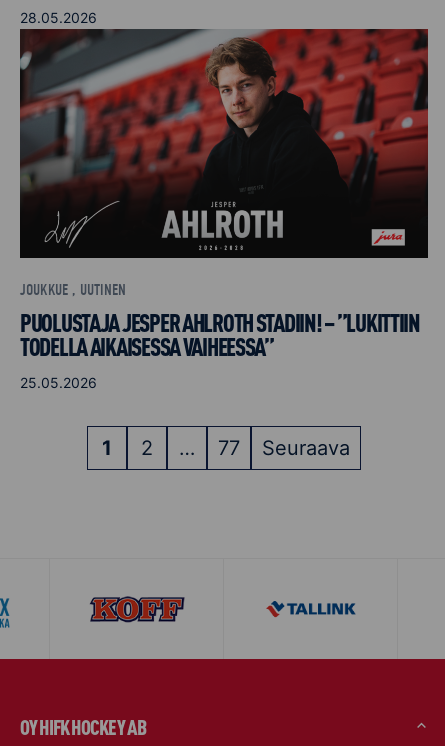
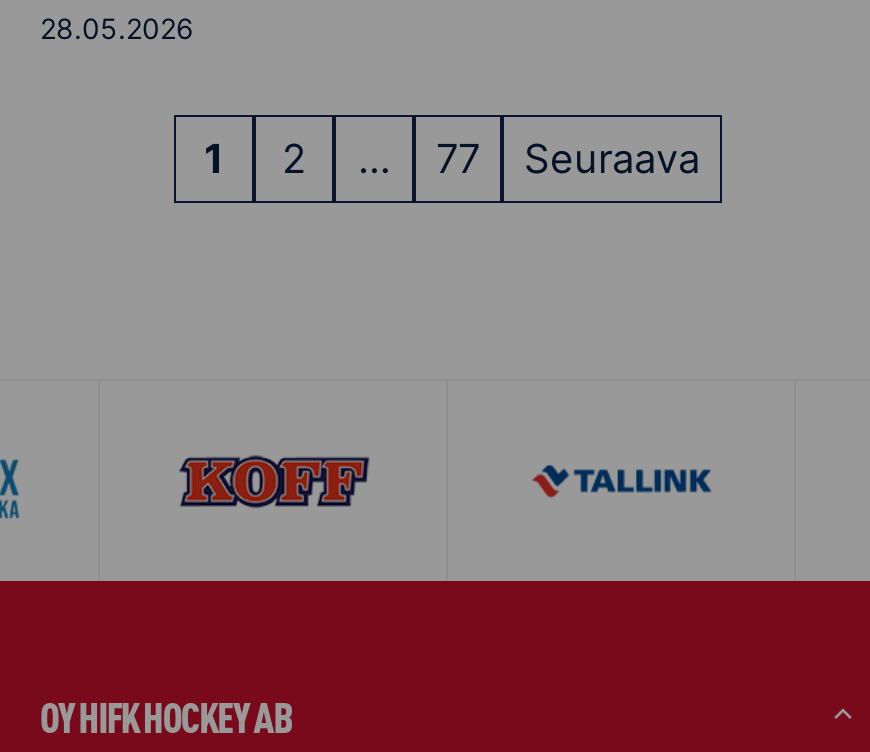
[19,28,429,391] [image] | JOUKKUE , UUTINEN | PUOLUSTAJA JESPER AHLROTH STADIIN! – ”LUKITTIIN | TODELLA AIKAISESSA VAIHEESSA” | 25.05.2026 -> none

